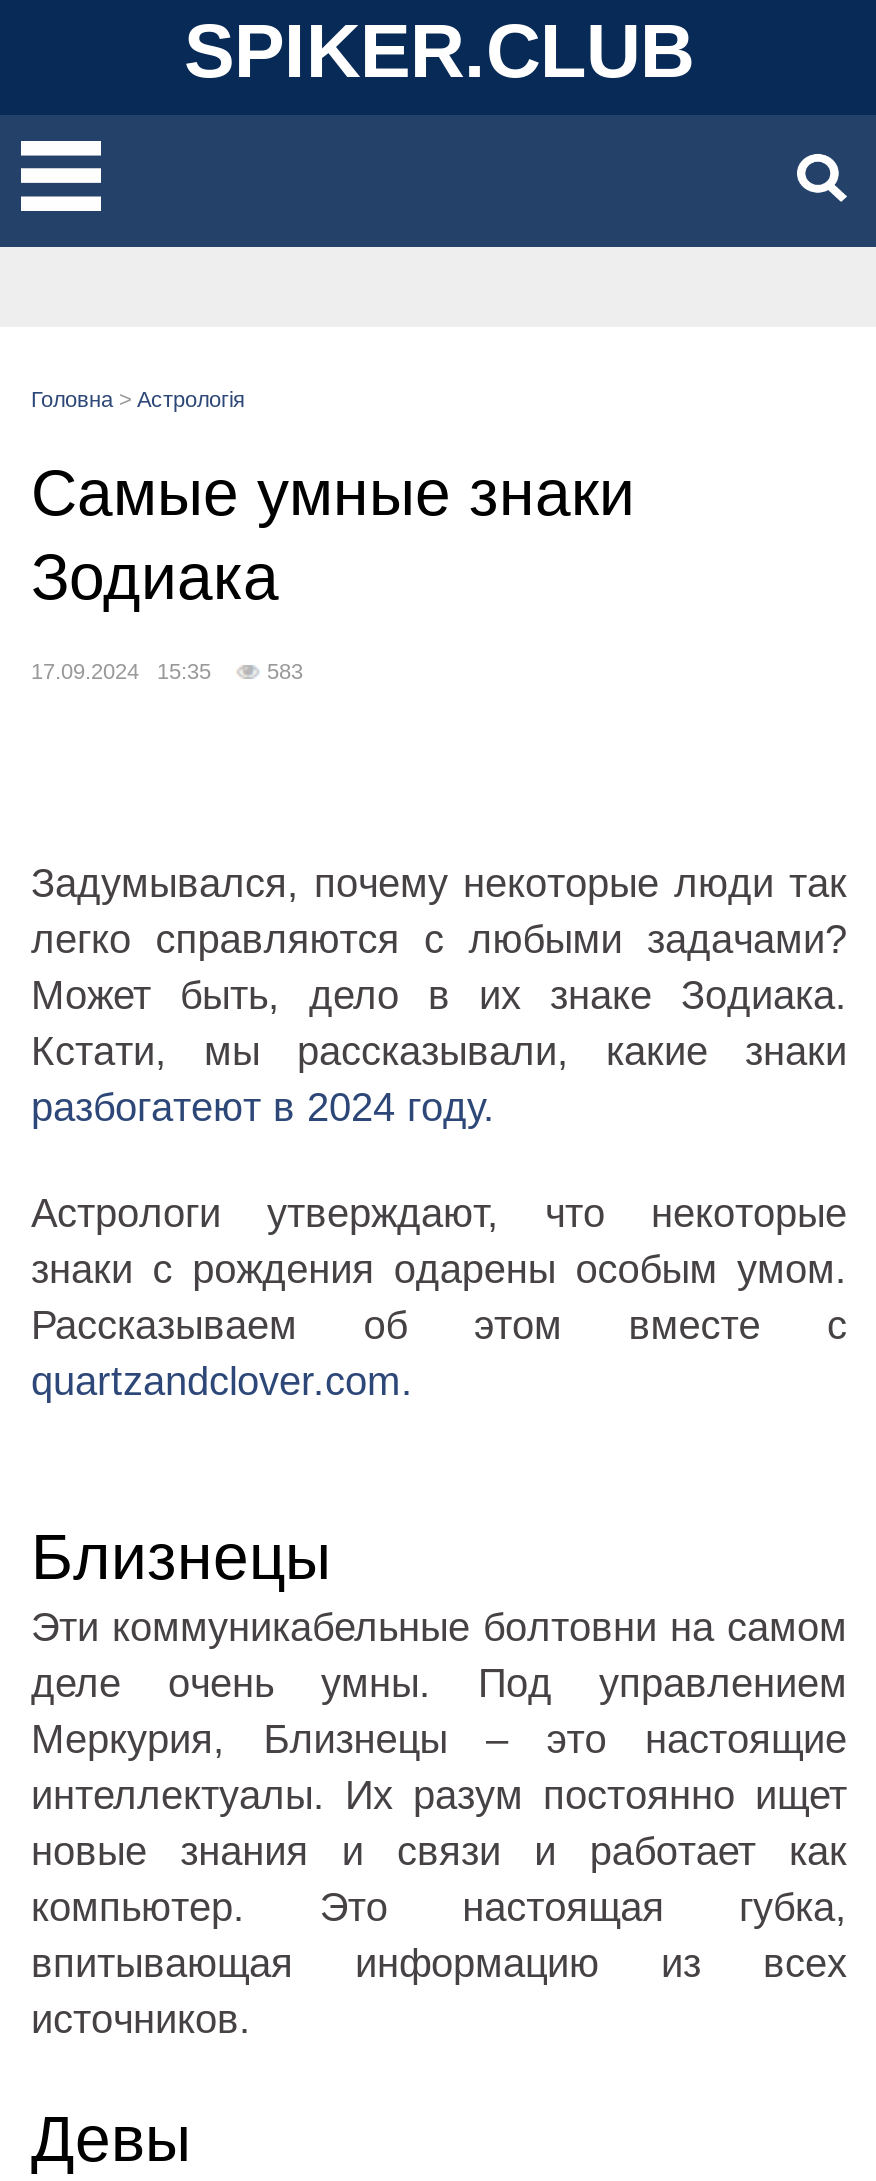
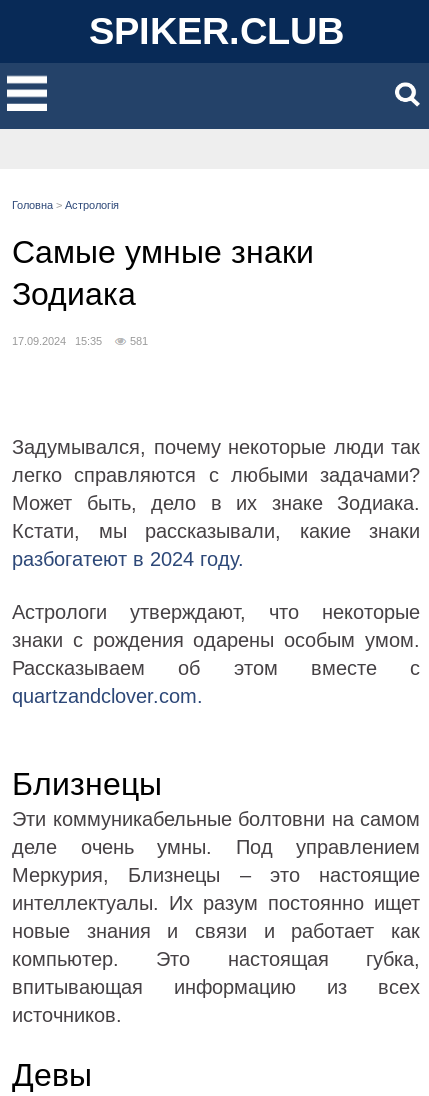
[31,659,303,683] 17.09.2024 15:35 583 -> [12,335,148,347] 17.09.2024 15:35 581

